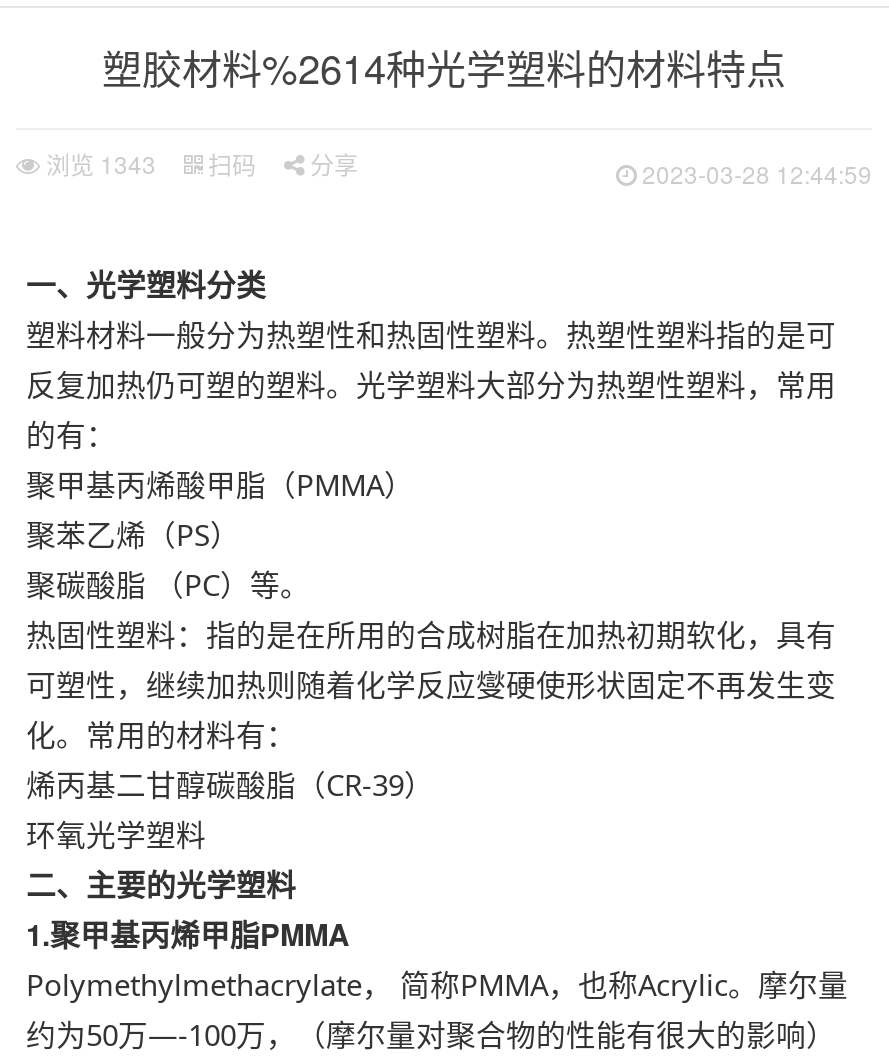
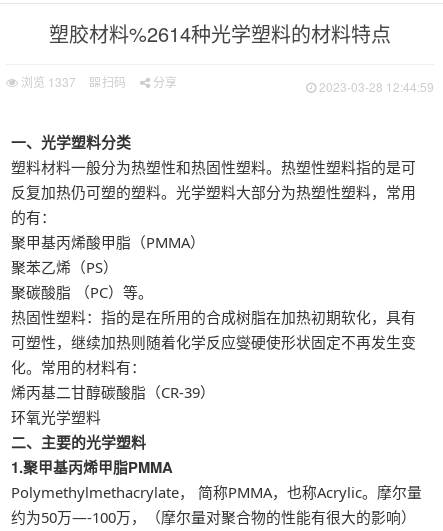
[40,146,358,180] 浏览1343 扫码 分享 -> [18,73,177,90] 浏览1337 扫码 分享

